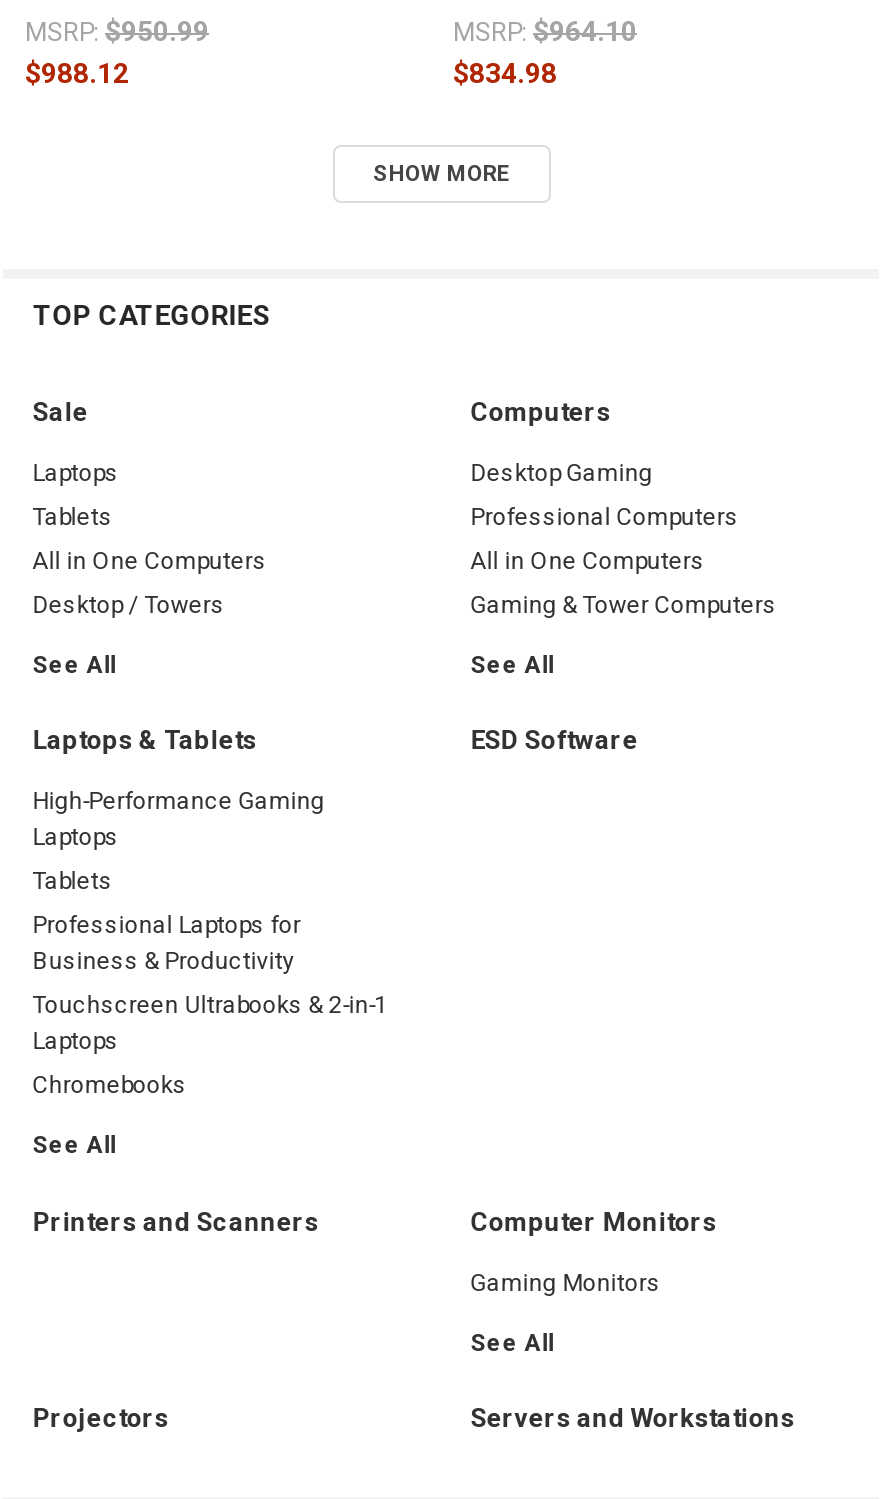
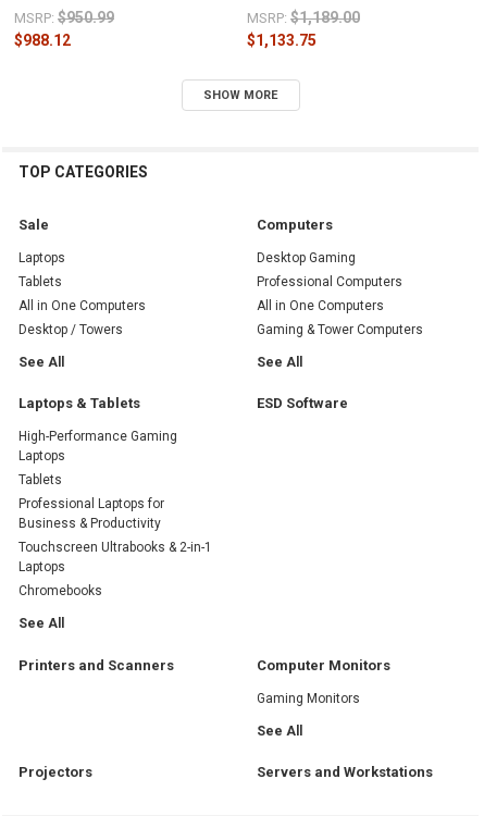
[453,15,637,89] MSRP: $964.10 | $834.98 -> [247,8,360,49] MSRP: $1,189.00 | $1,133.75

